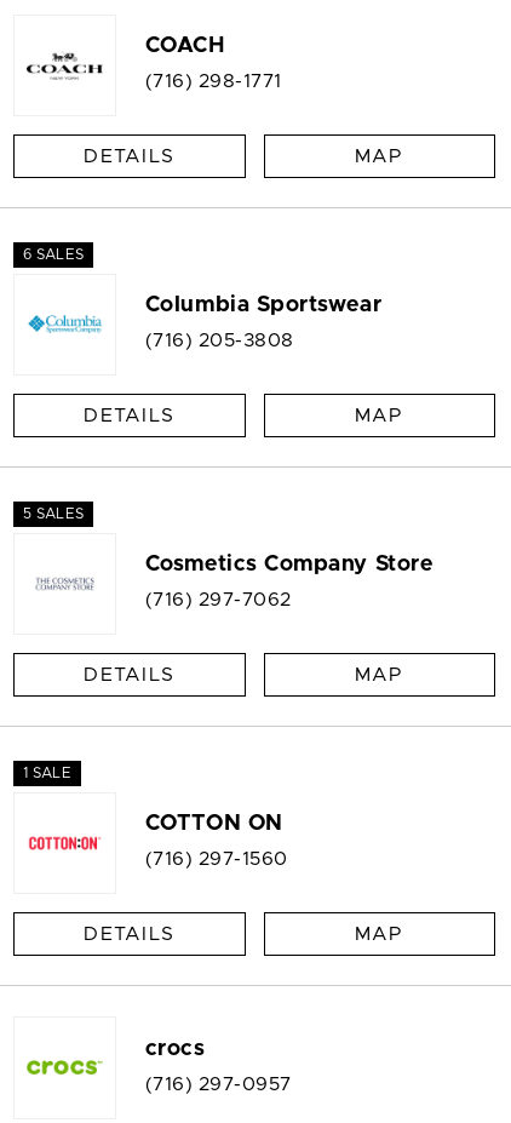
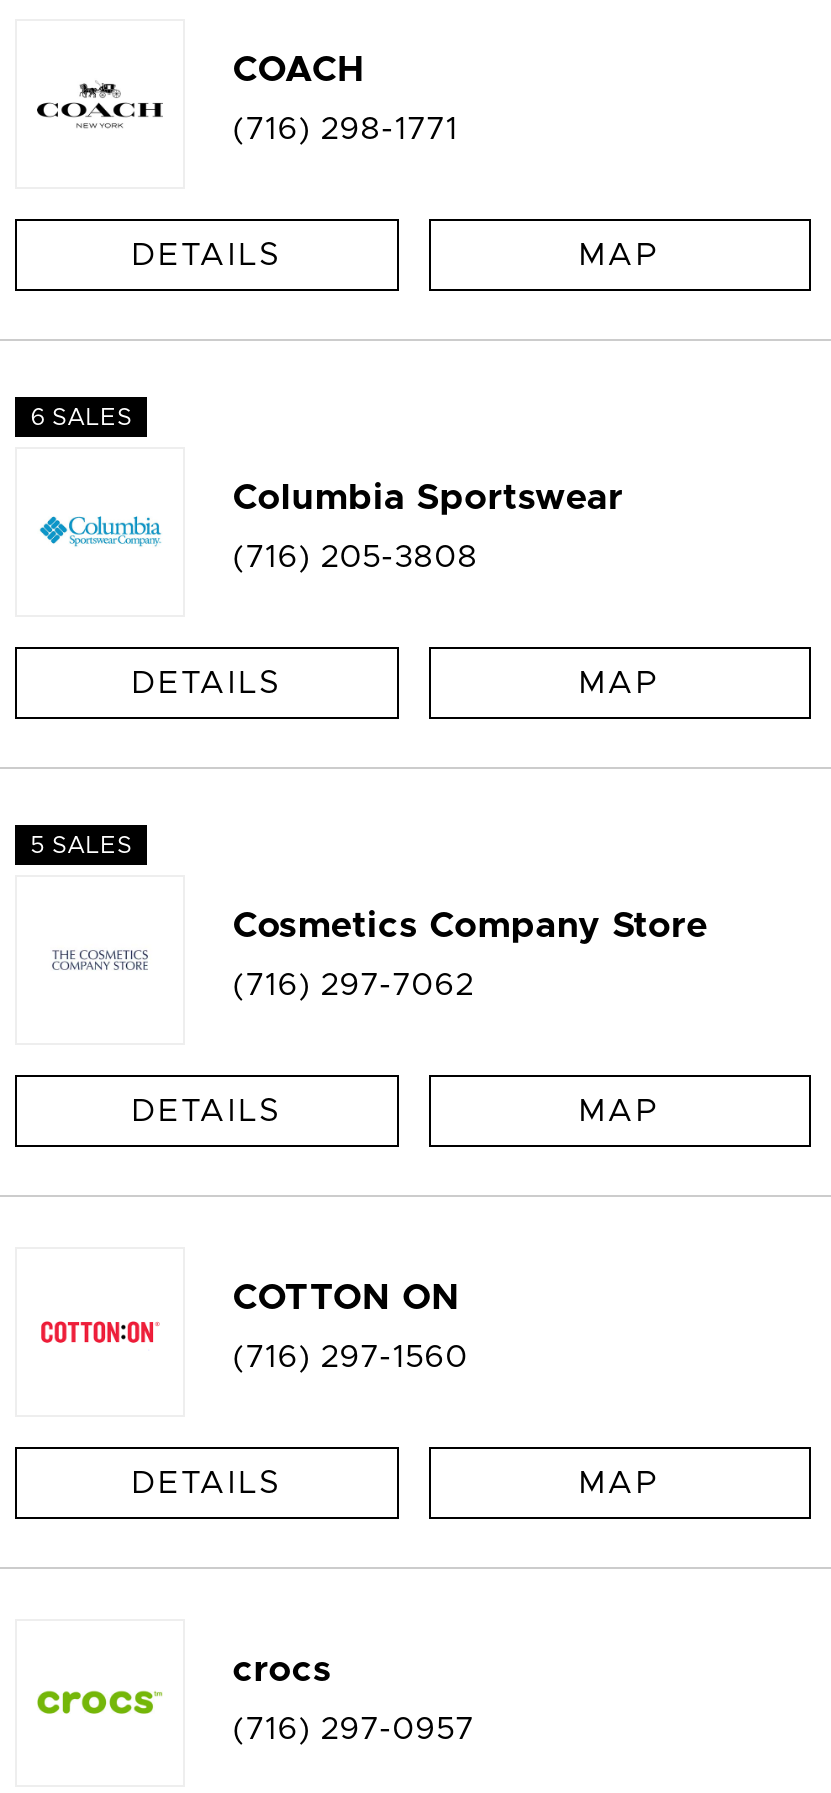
[23,766,71,781] 1 SALE -> none

